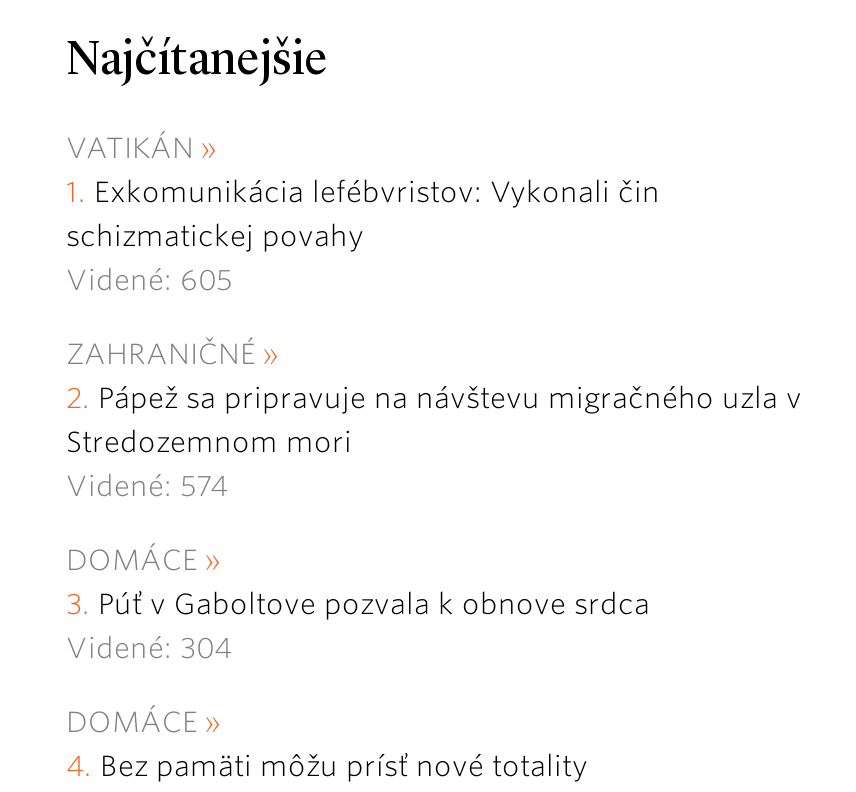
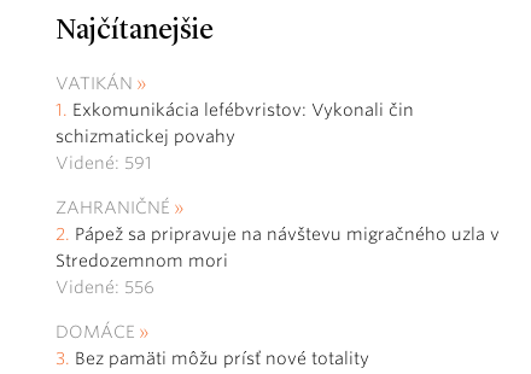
[66,265,232,297] Videné: 605 -> [56,154,152,173] Videné: 591
[66,471,650,665] Videné: 574 | DOMÁCE | Púť v Gaboltove pozvala k obnove srdca | Videné: 304 -> [56,278,154,297] Videné: 556

